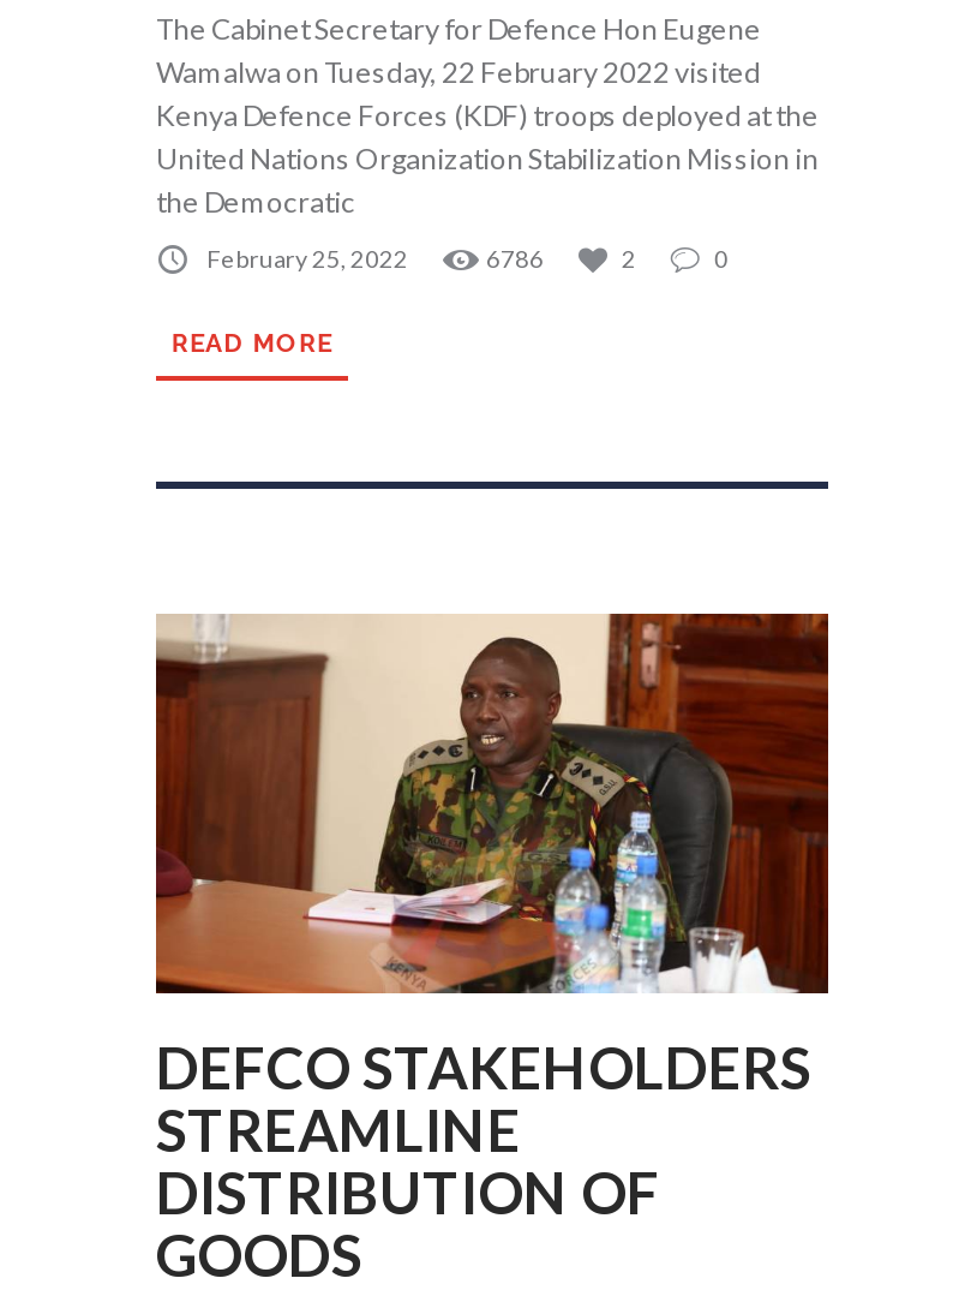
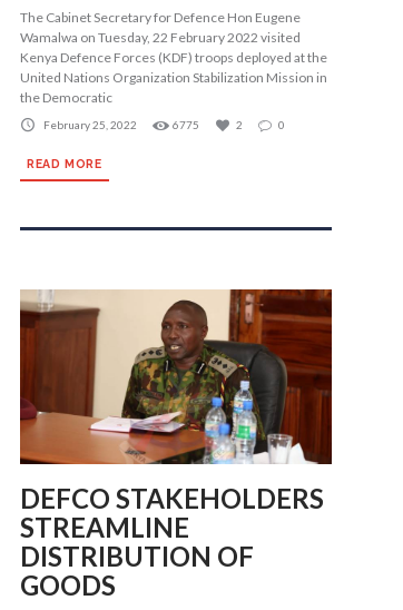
[486,244,544,273] 6786 -> [173,118,200,131] 6775

